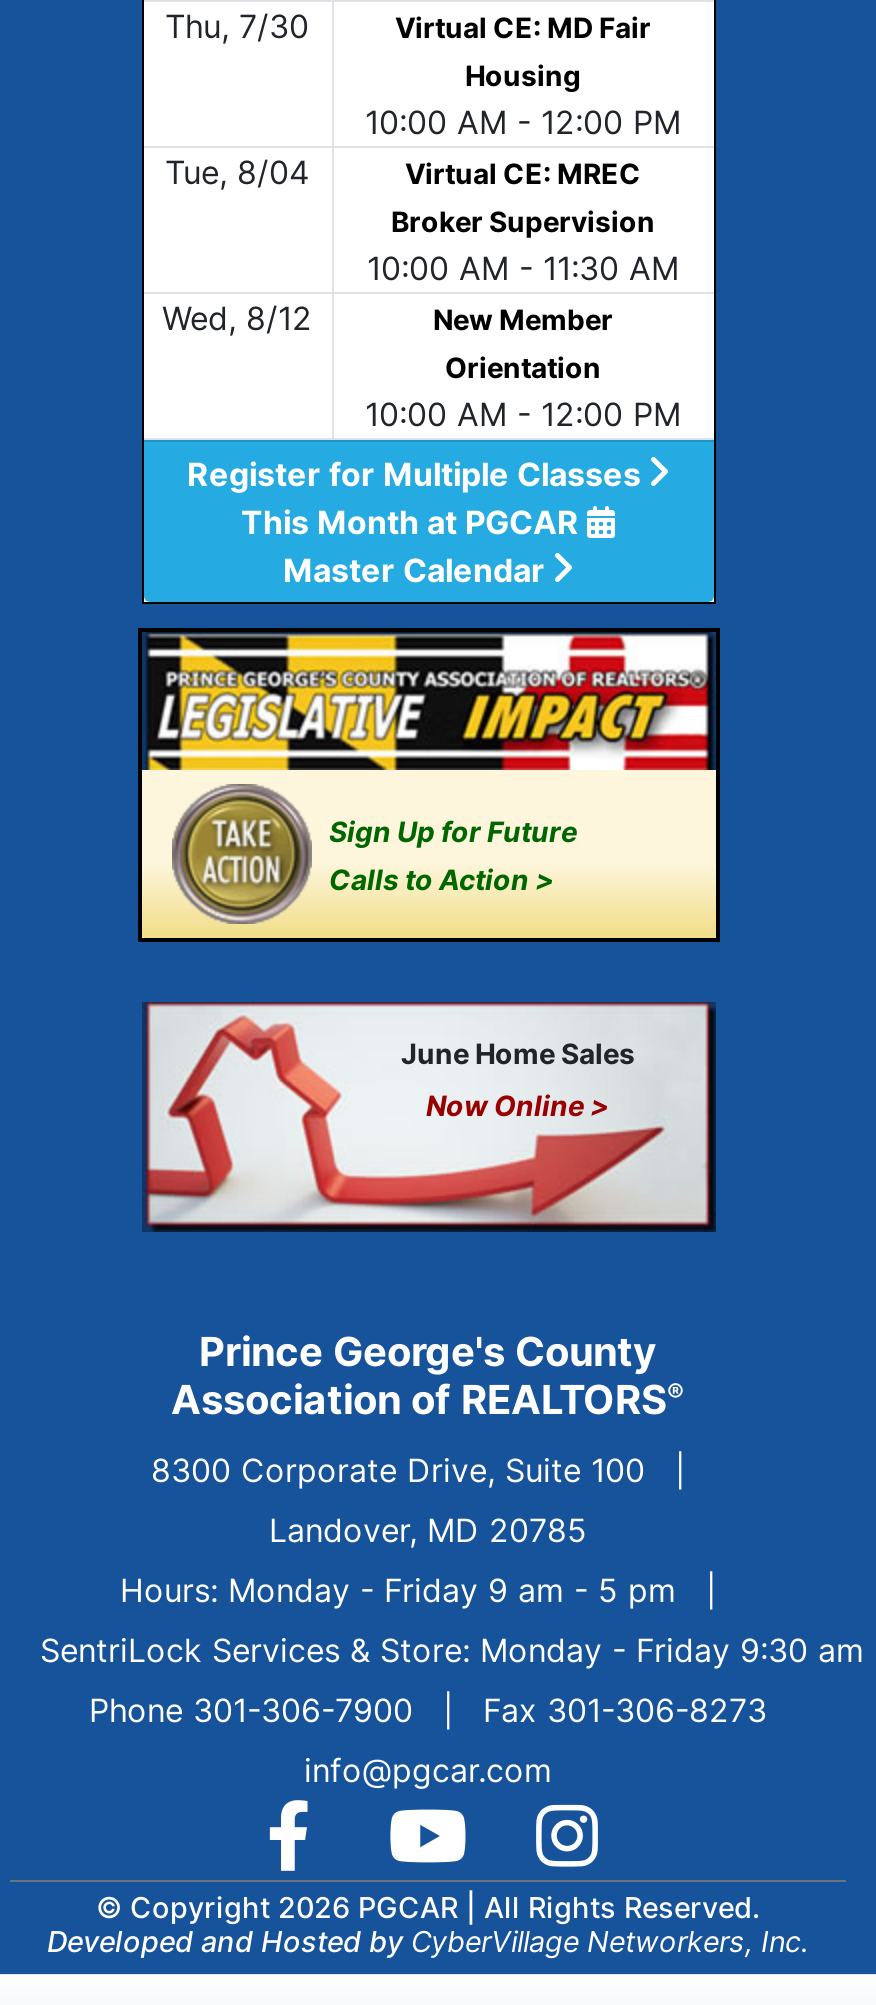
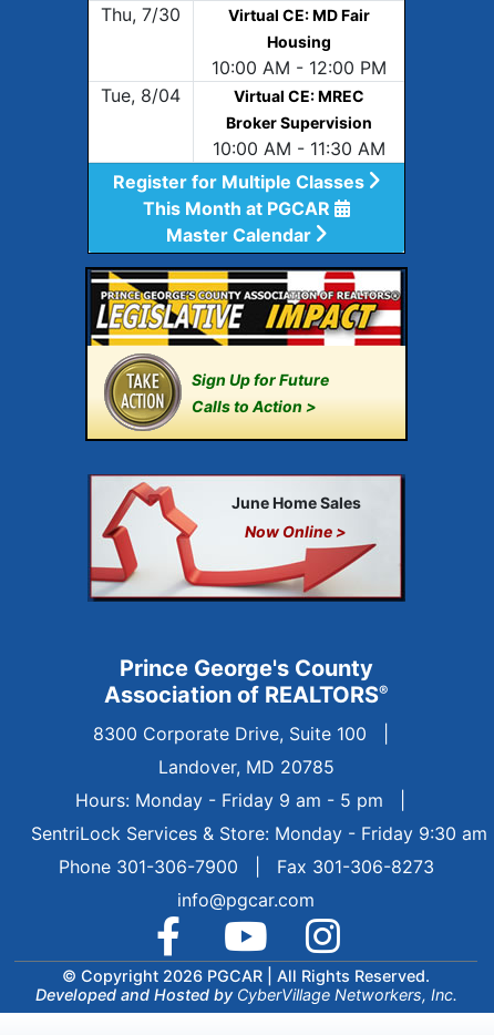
[162,298,681,434] Wed, 8/12 | New Member | Orientation | 10:00 AM - 12:00 PM -> none

